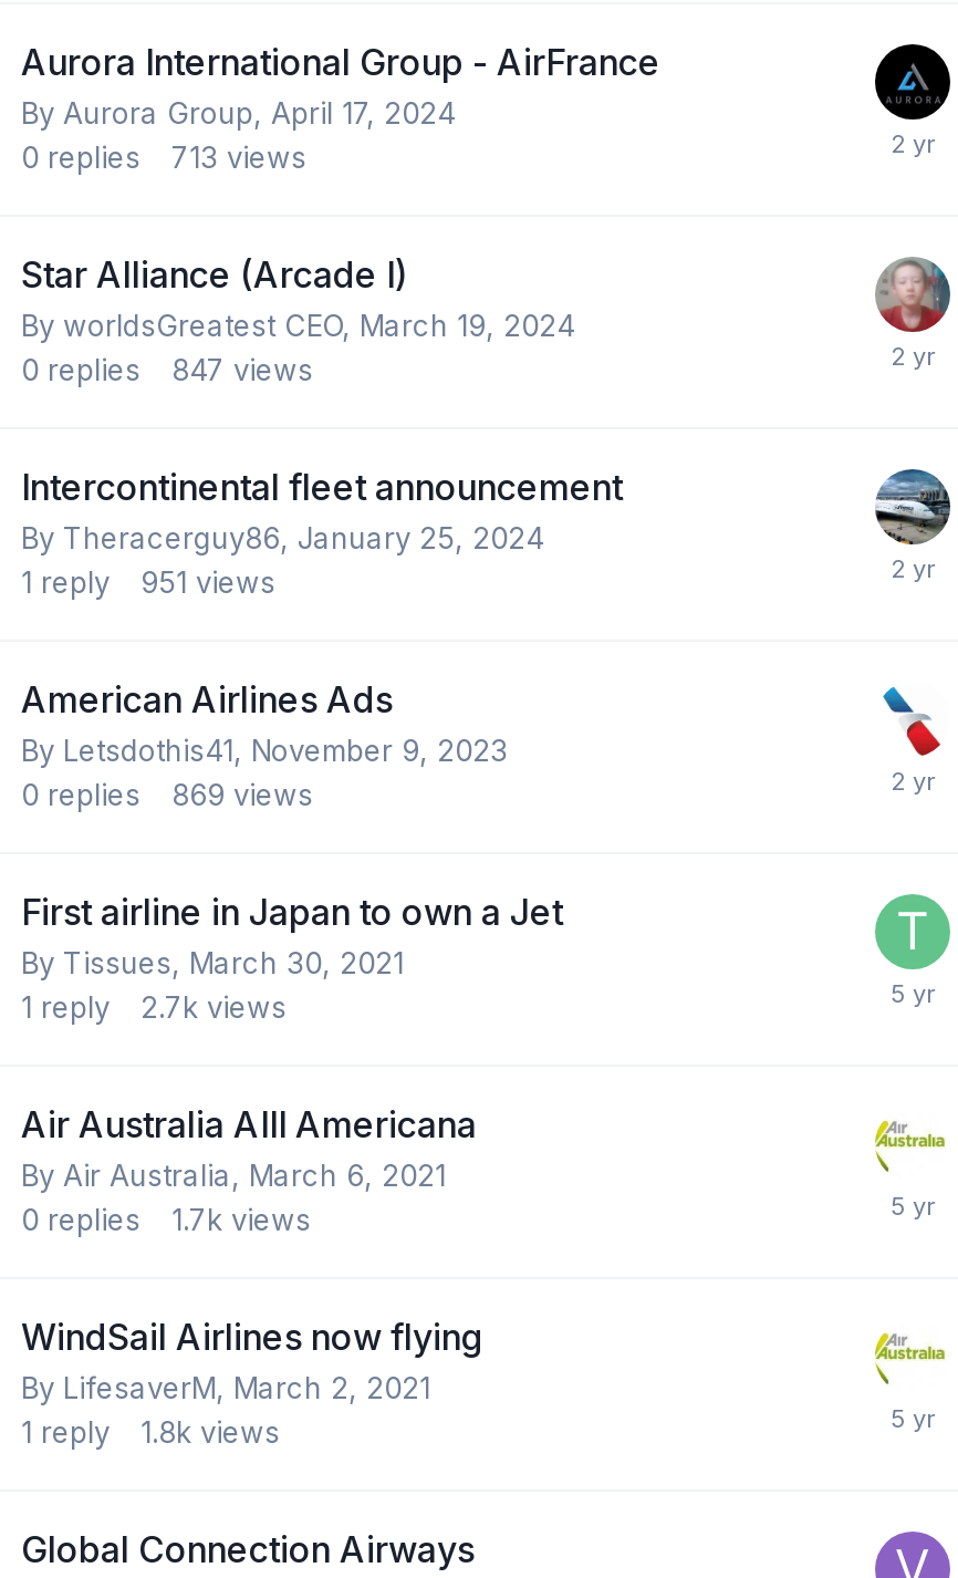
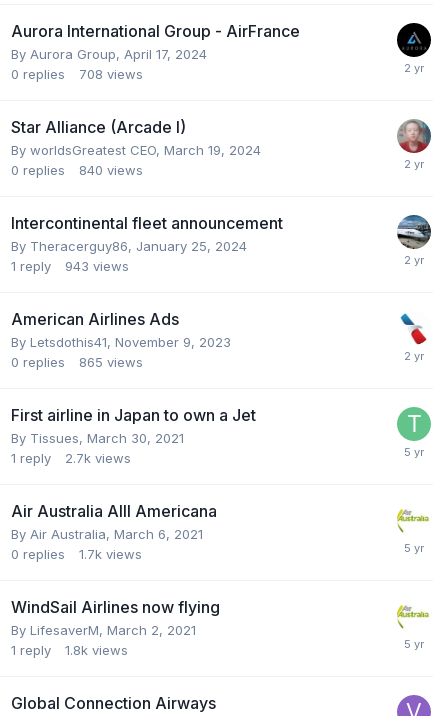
[21,139,306,175] 0 replies 713 views -> [11,66,143,82] 0 replies 708 views
[21,352,313,387] 0 replies 847 views -> [11,162,143,178] 0 replies 840 views
[21,564,275,600] 1 reply 951 views -> [11,258,129,274] 1 reply 943 views
[21,777,313,812] 0 replies 869 views -> [11,354,143,370] 0 replies 865 views

